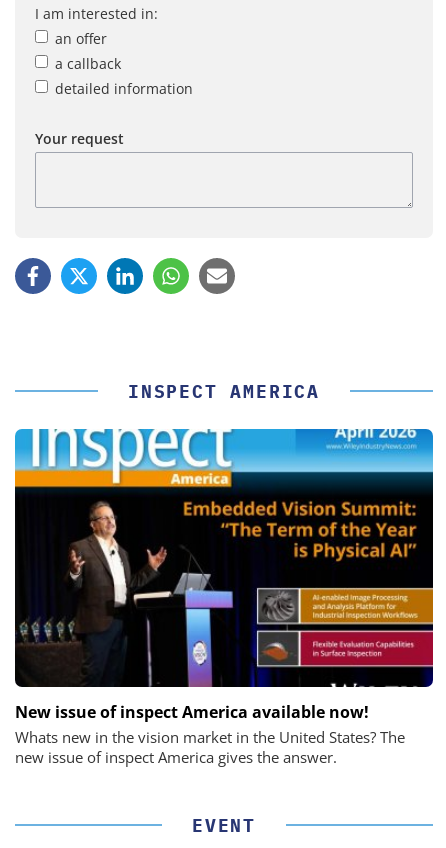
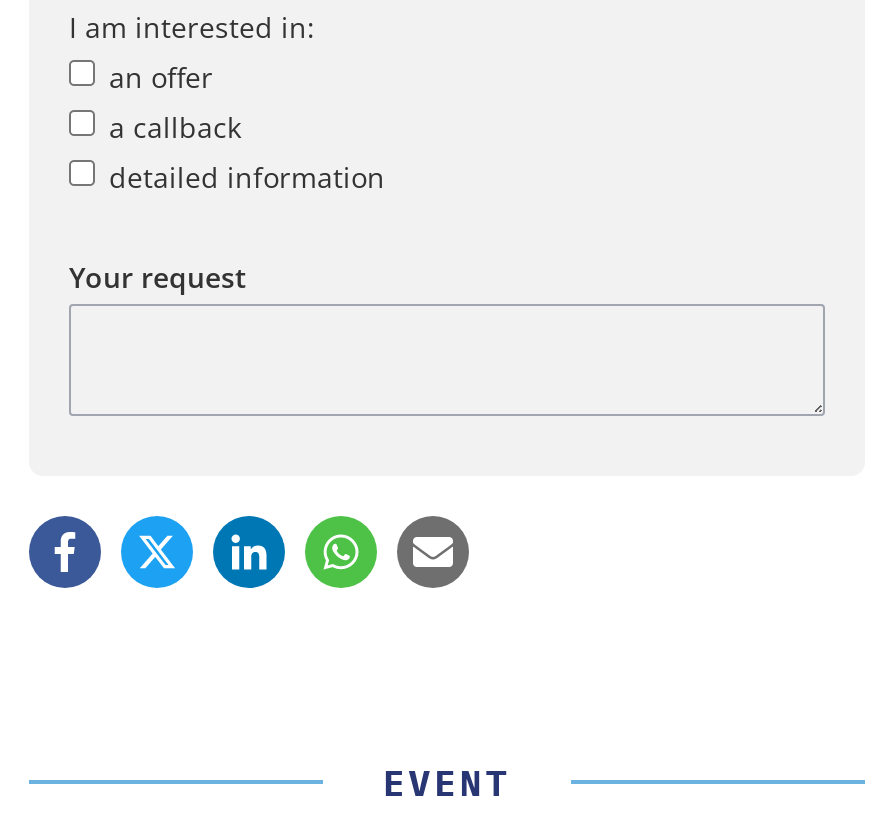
[128,380,320,403] INSPECT AMERICA -> none
[14,428,434,767] [image] | New issue of inspect America available now! | Whats new in the vision market in the United States? The | new issue of inspect America gives the answer. -> none

